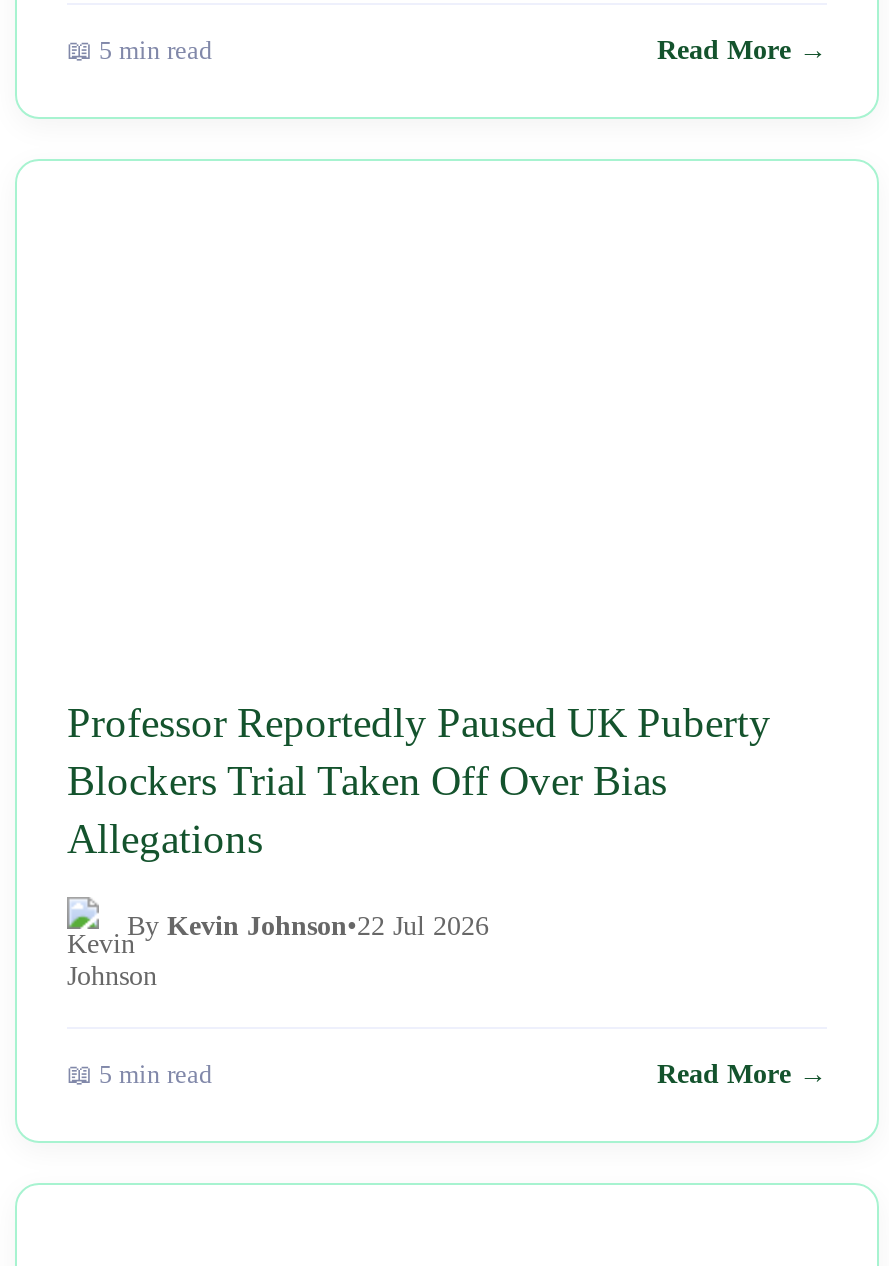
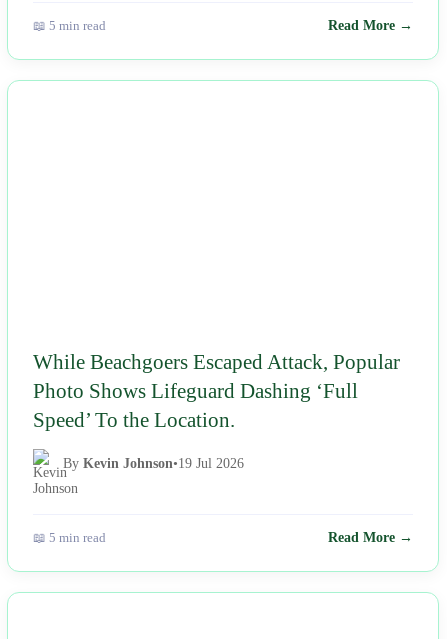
[67,698,771,860] Professor Reportedly Paused UK Puberty | Blockers Trial Taken Off Over Bias | Allegations -> [33,350,400,431] While Beachgoers Escaped Attack, Popular | Photo Shows Lifeguard Dashing ‘Full | Speed’ To the Location.
[127,910,489,940] By Kevin Johnson•22 Jul 2026 -> [63,456,244,471] By Kevin Johnson•19 Jul 2026

